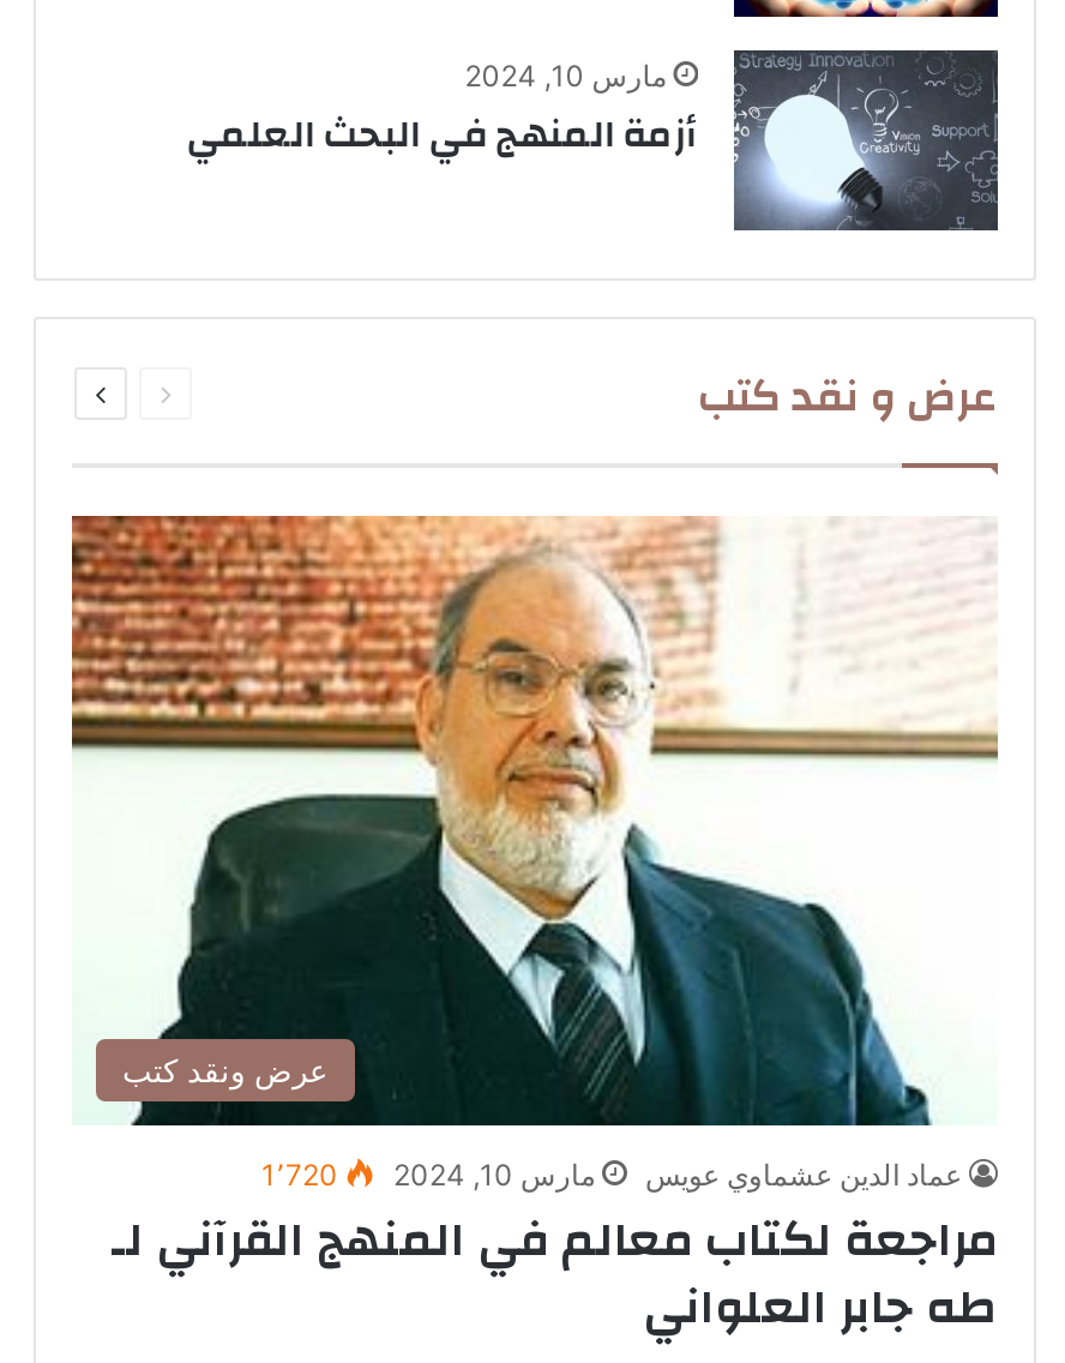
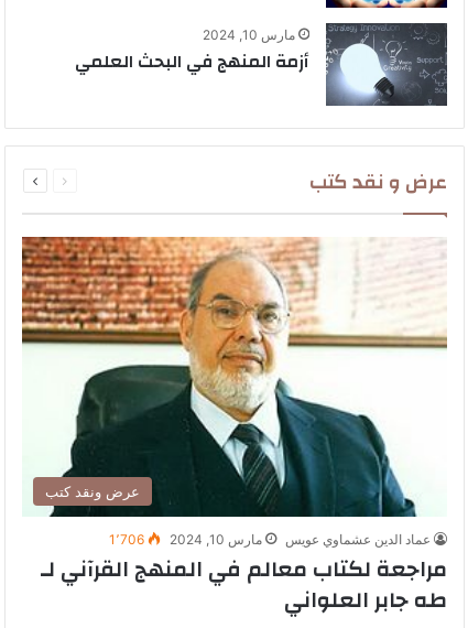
[261,1156,338,1192] 1٬720 -> [109,531,144,547] 1٬706

